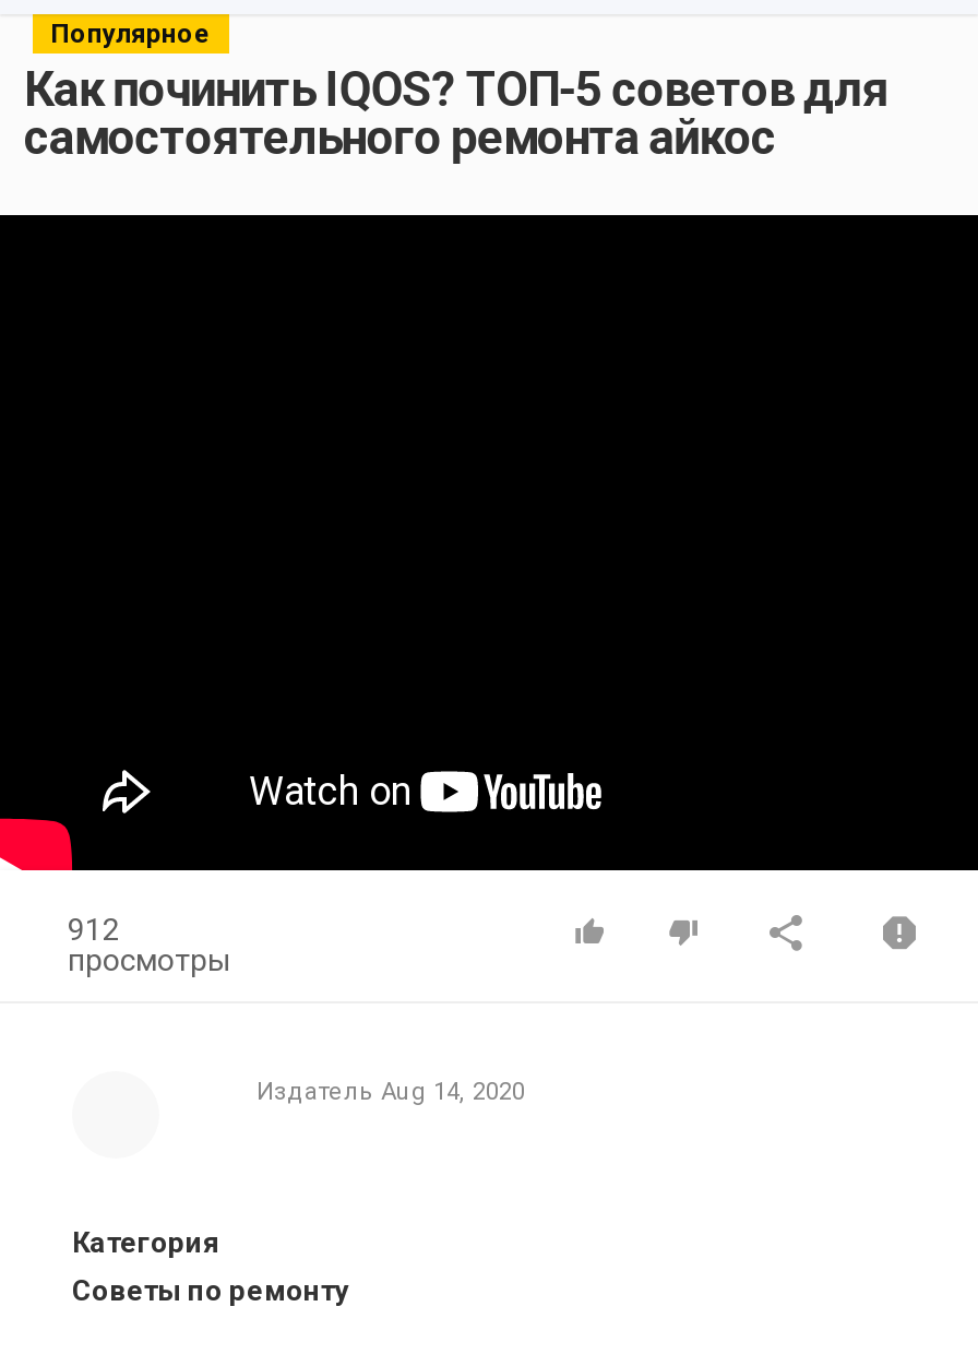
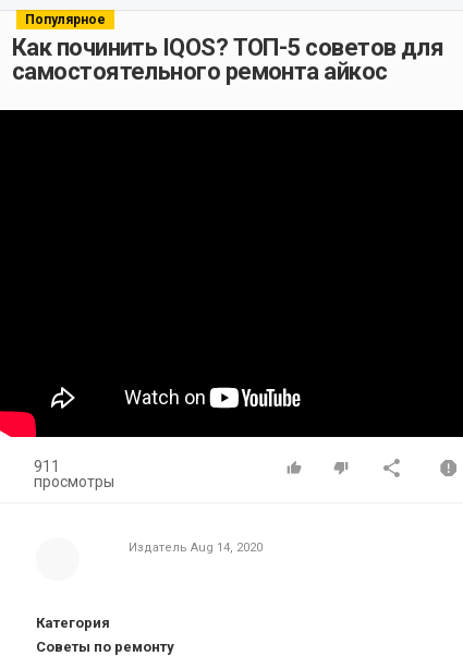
[68,912,120,947] 912 -> [34,458,60,475] 911

